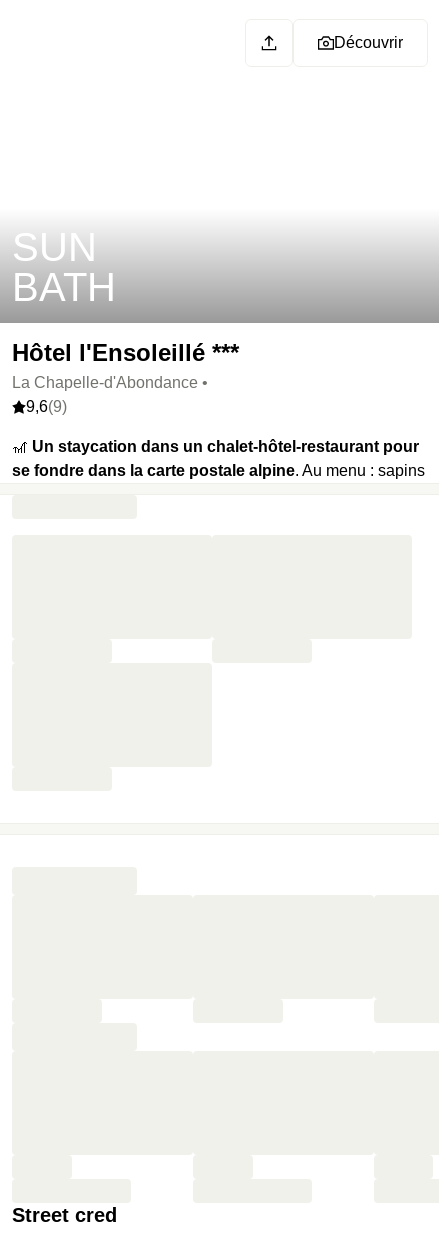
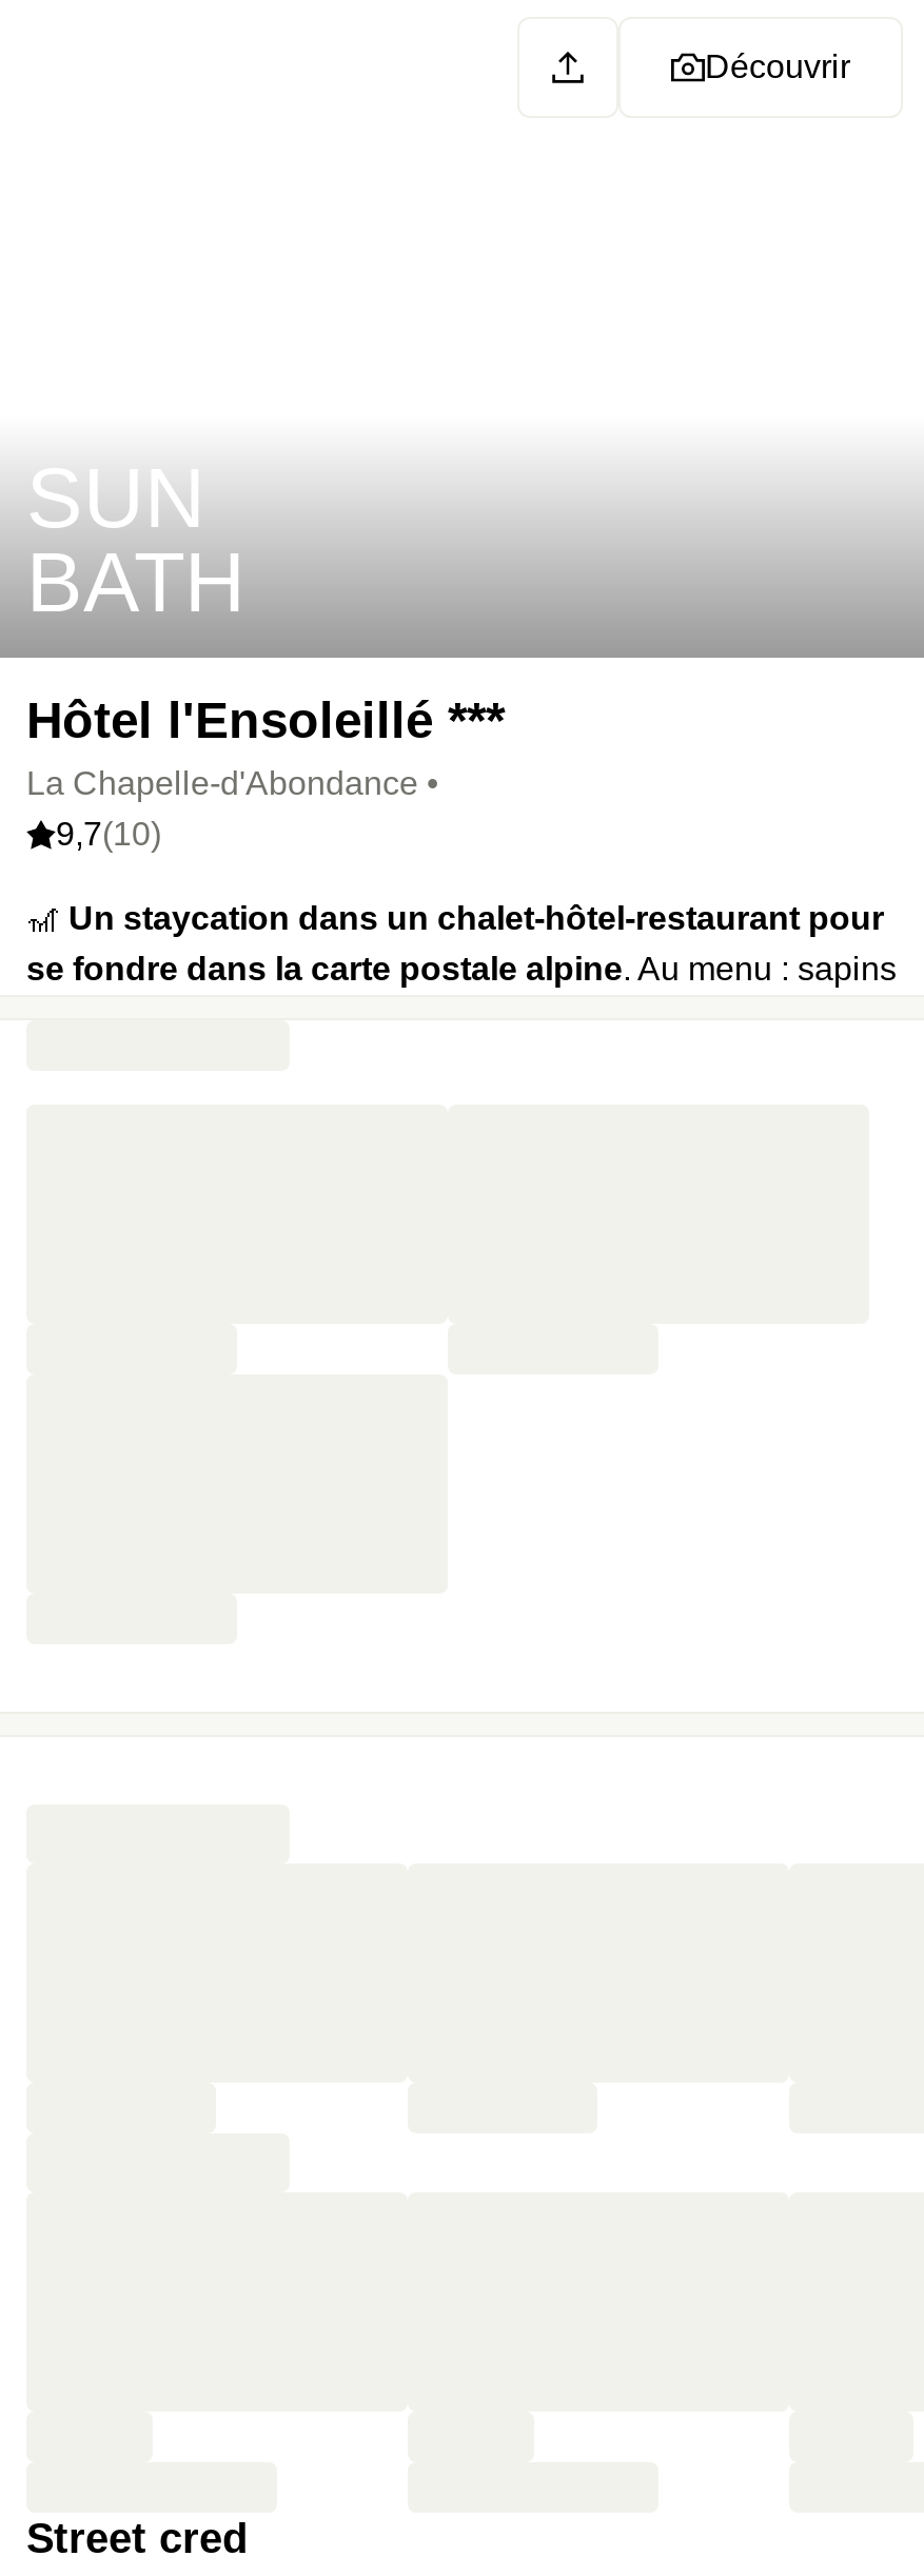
[26,398,67,415] 9,6(9) -> [56,816,161,852] 9,7(10)

